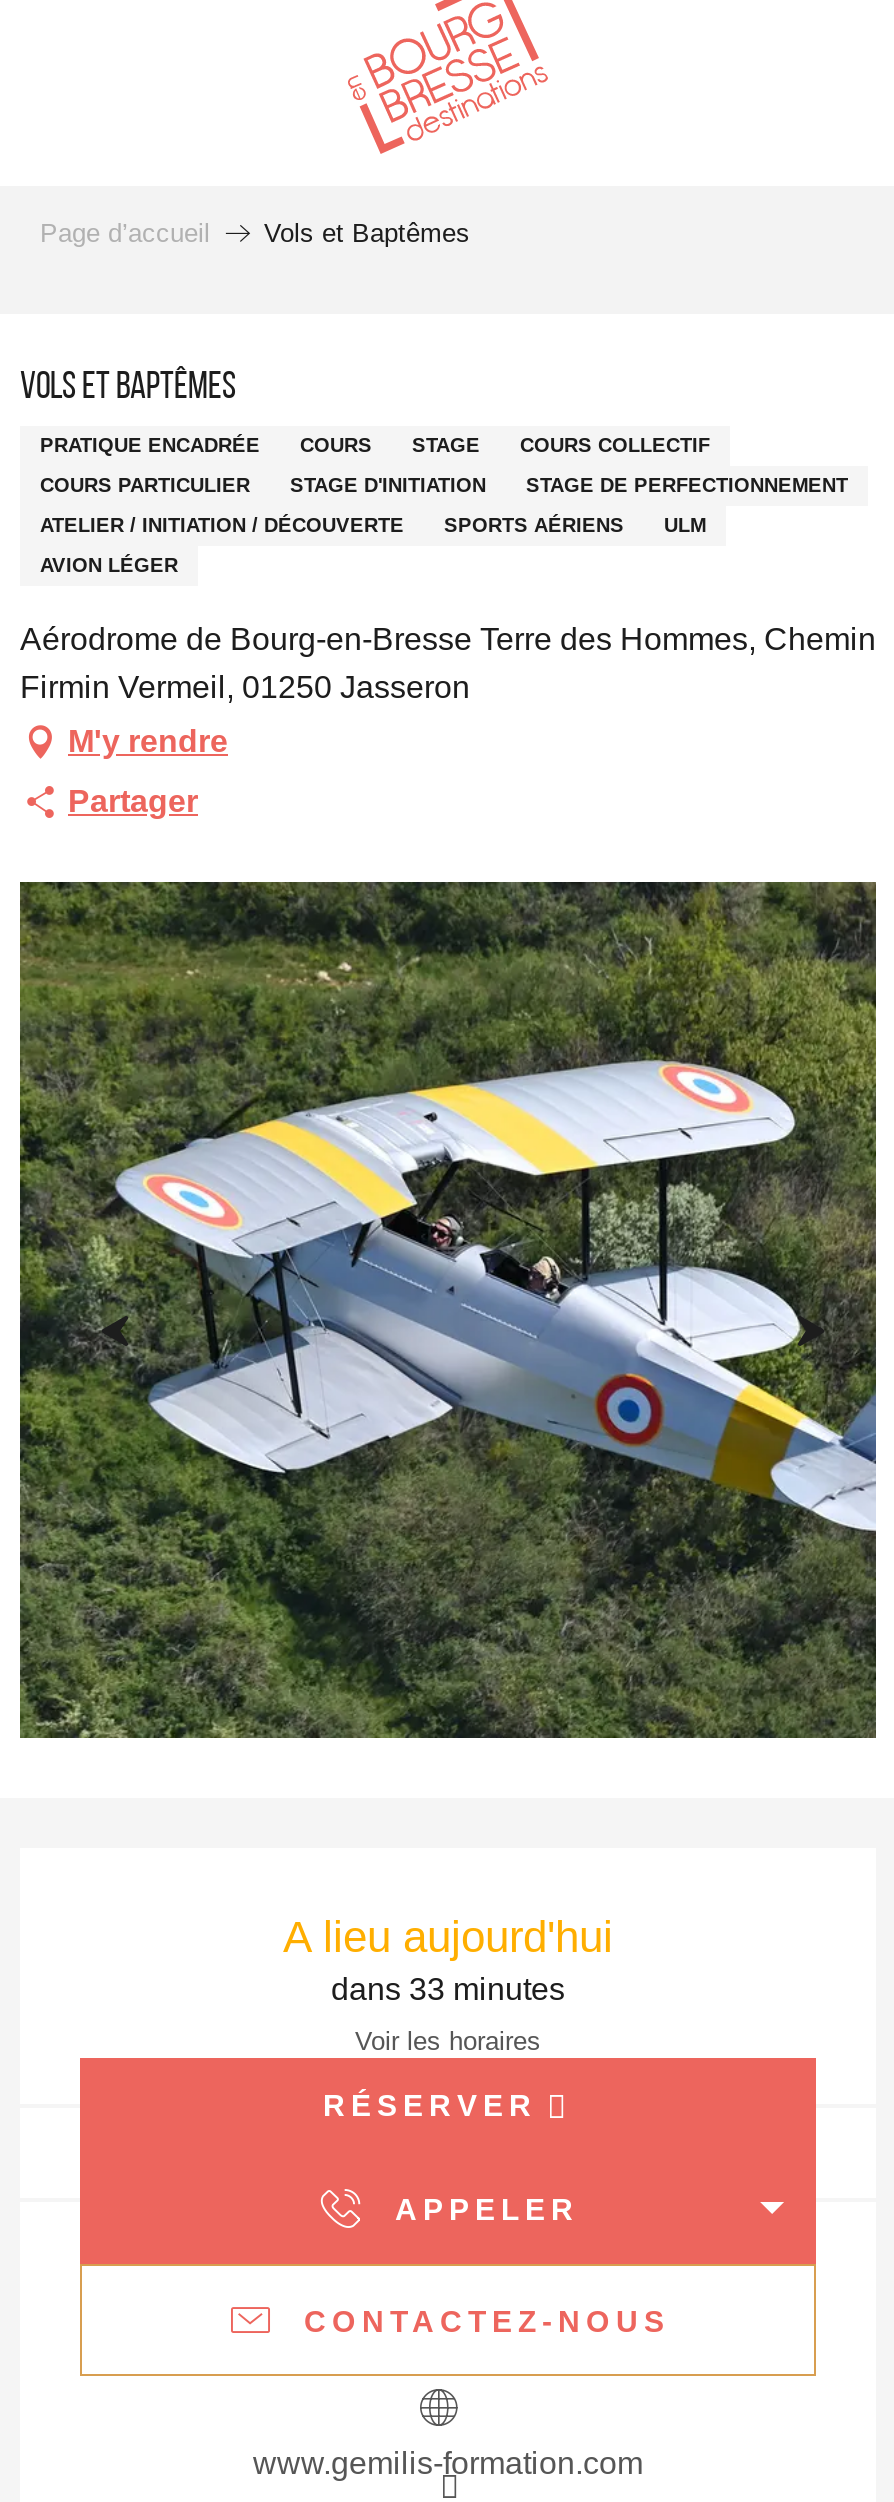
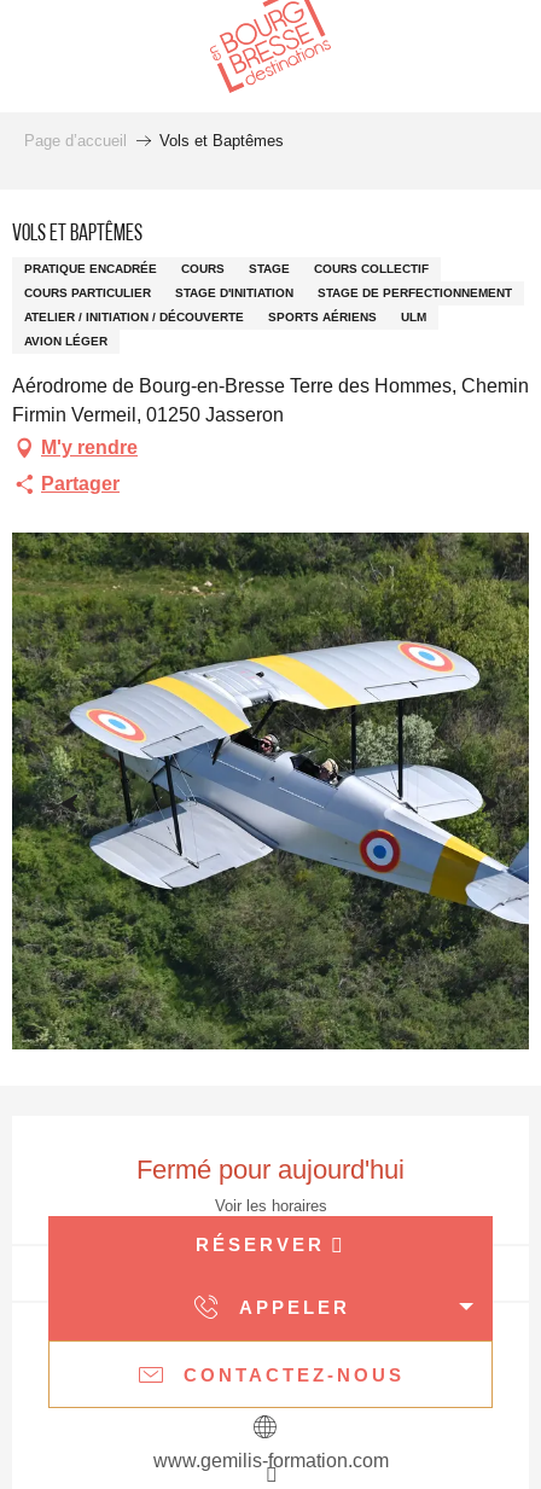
[283,1912,613,2006] A lieu aujourd'hui | dans 33 minutes -> [136,1154,405,1184] Fermé pour aujourd'hui

